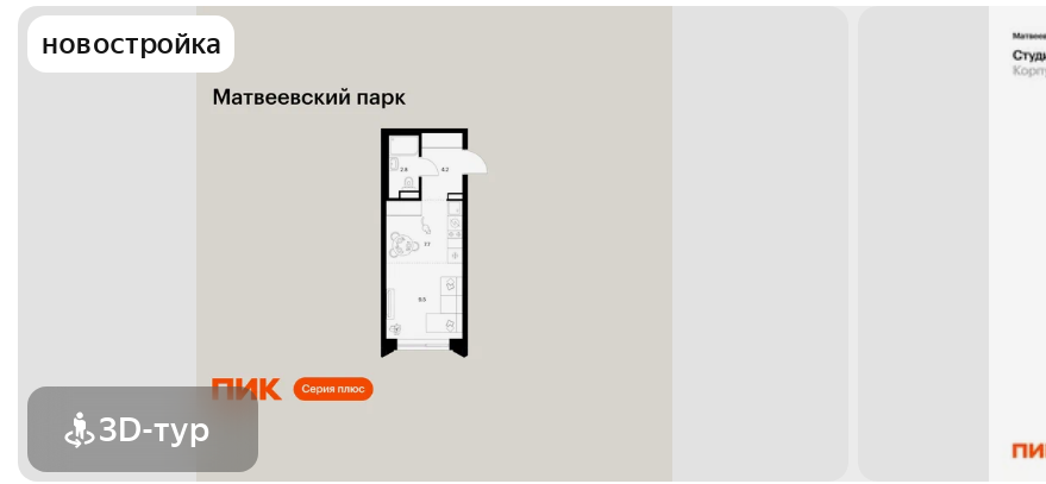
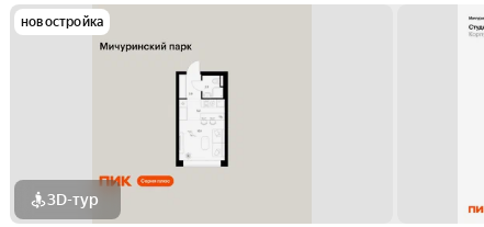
[377,125,491,360] [image] -> [176,60,229,168] [image]

